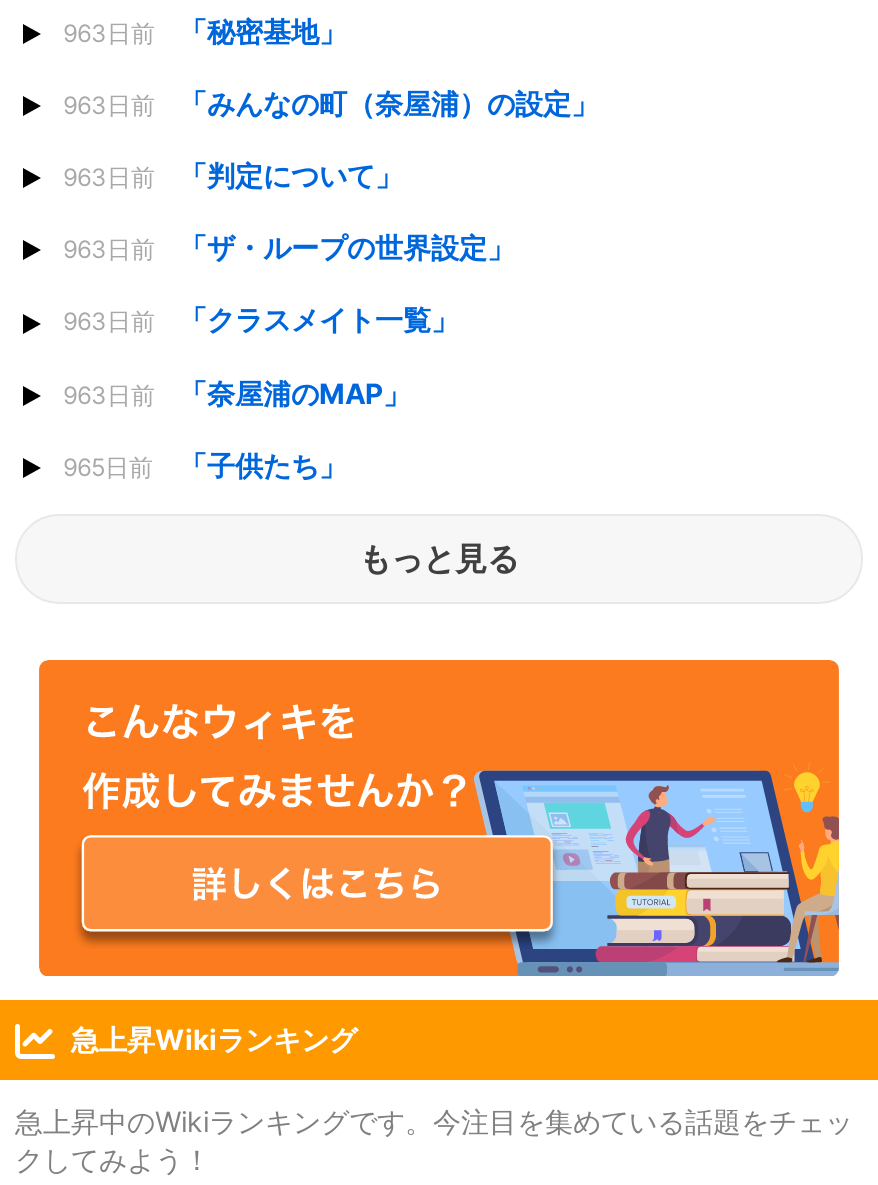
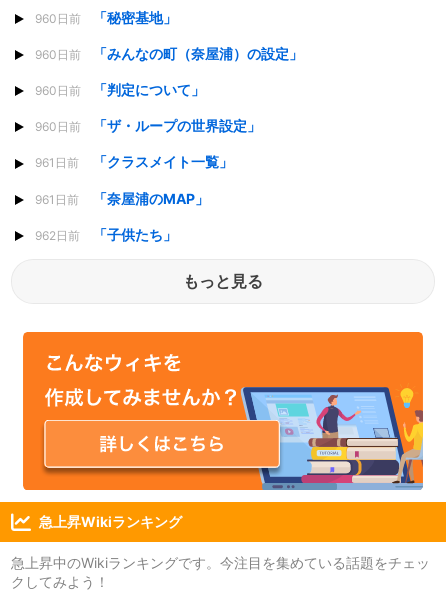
[63,13,347,47] 963日前 「秘密基地」 -> [35,9,177,26] 960日前 「秘密基地」
[63,86,599,120] 963日前 「みんなの町（奈屋浦）の設定」 -> [35,45,303,62] 960日前 「みんなの町（奈屋浦）の設定」
[63,158,403,192] 963日前 「判定について」 -> [35,81,205,98] 960日前 「判定について」
[63,230,515,264] 963日前 「ザ・ループの世界設定」 -> [35,117,261,134] 960日前 「ザ・ループの世界設定」
[63,303,459,337] 963日前 「クラスメイト一覧」 -> [35,153,233,170] 961日前 「クラスメイト一覧」
[63,375,411,409] 963日前 「奈屋浦のMAP」 -> [35,189,209,206] 961日前 「奈屋浦のMAP」
[63,447,347,481] 965日前 「子供たち」 -> [35,226,177,243] 962日前 「子供たち」

